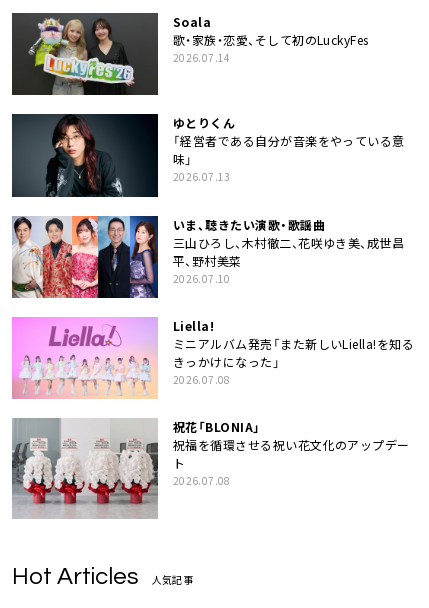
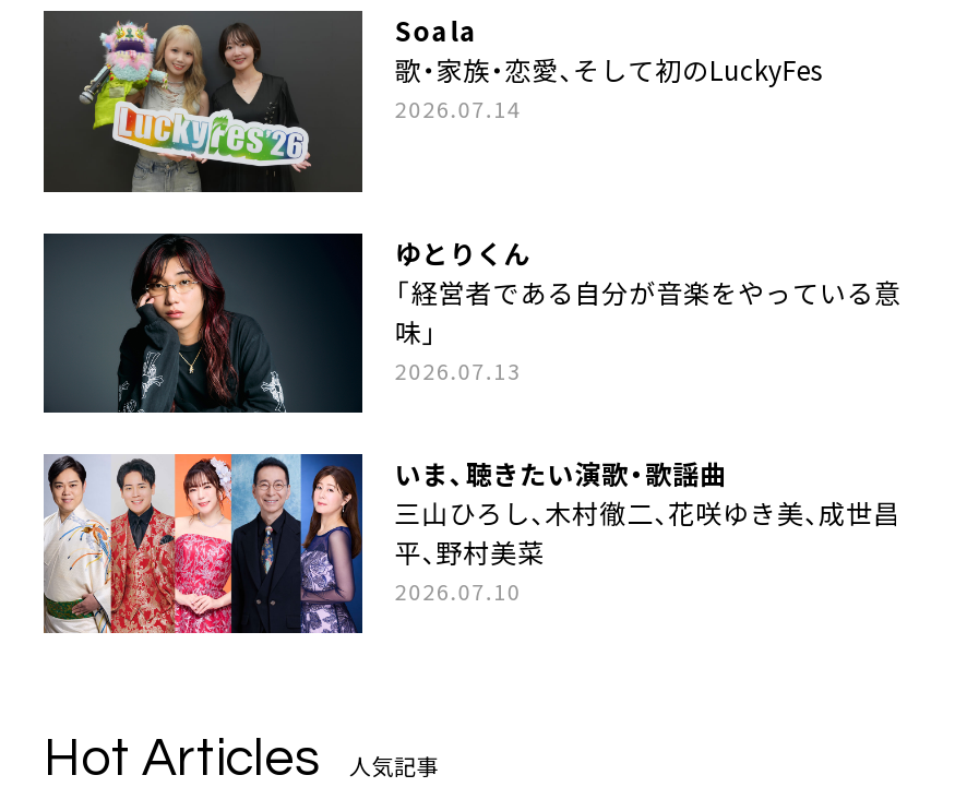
[11,316,414,488] [image] | Liella! | ミニアルバム発売「また新しいLiella!を知る | きっかけになった」 | 2026.07.08 | 祝花「BLONIA」 | 祝福を循環させる祝い花文化のアップデー | ト | 2026.07.08 -> none
[12,417,158,519] [image] -> none

